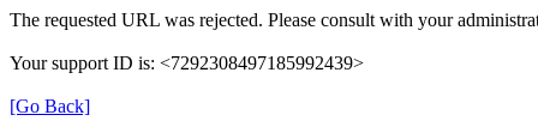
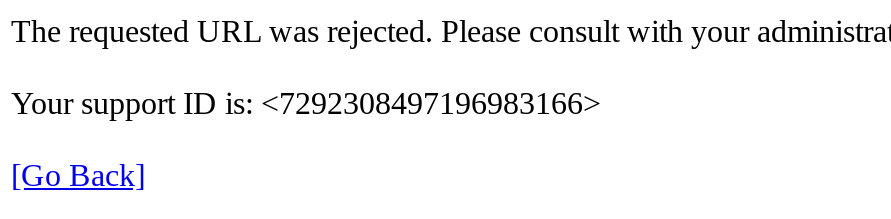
[10,53,364,73] Your support ID is: <7292308497185992439> -> [11,86,601,120] Your support ID is: <7292308497196983166>

